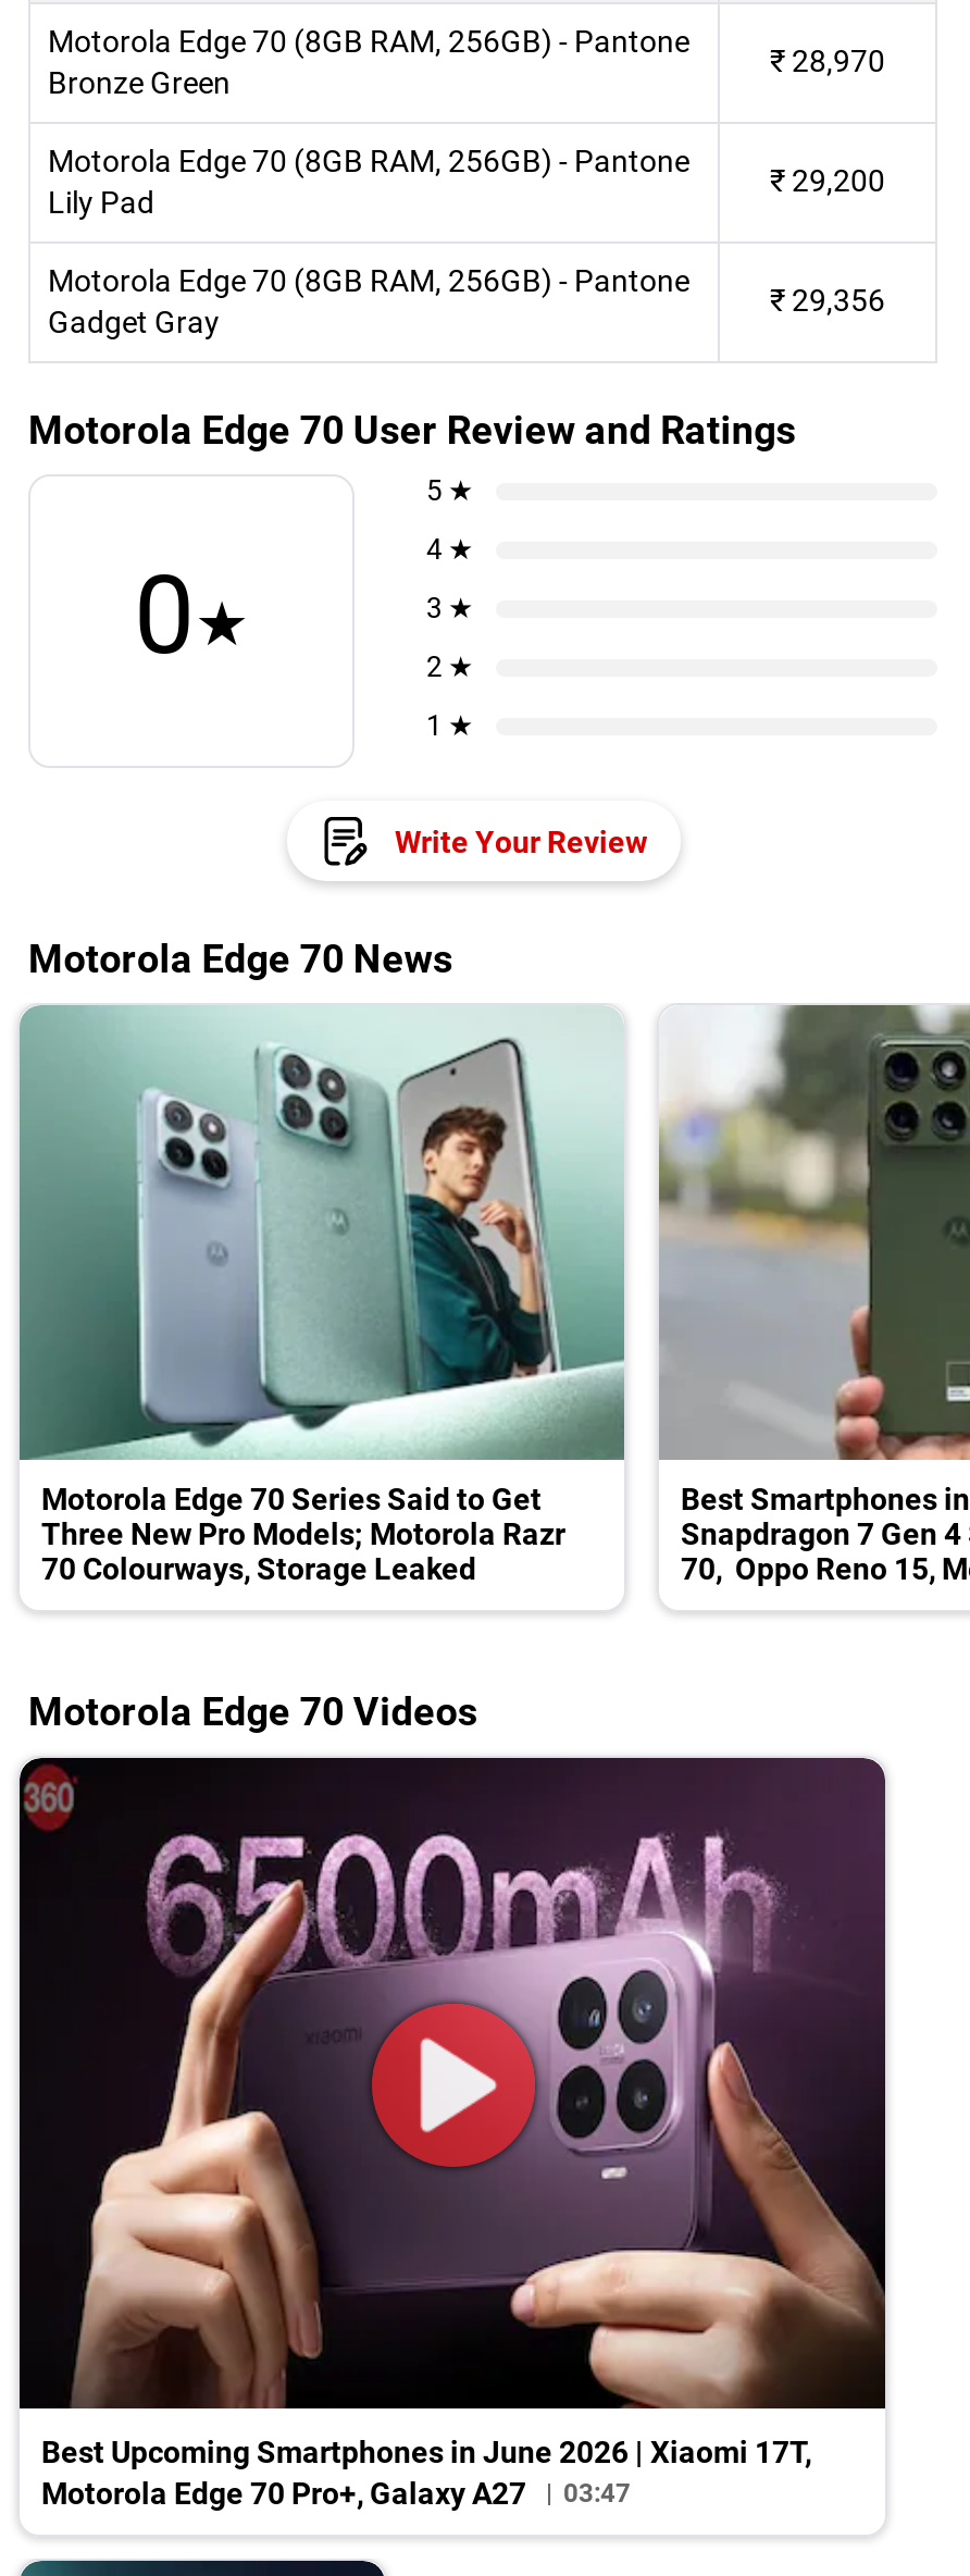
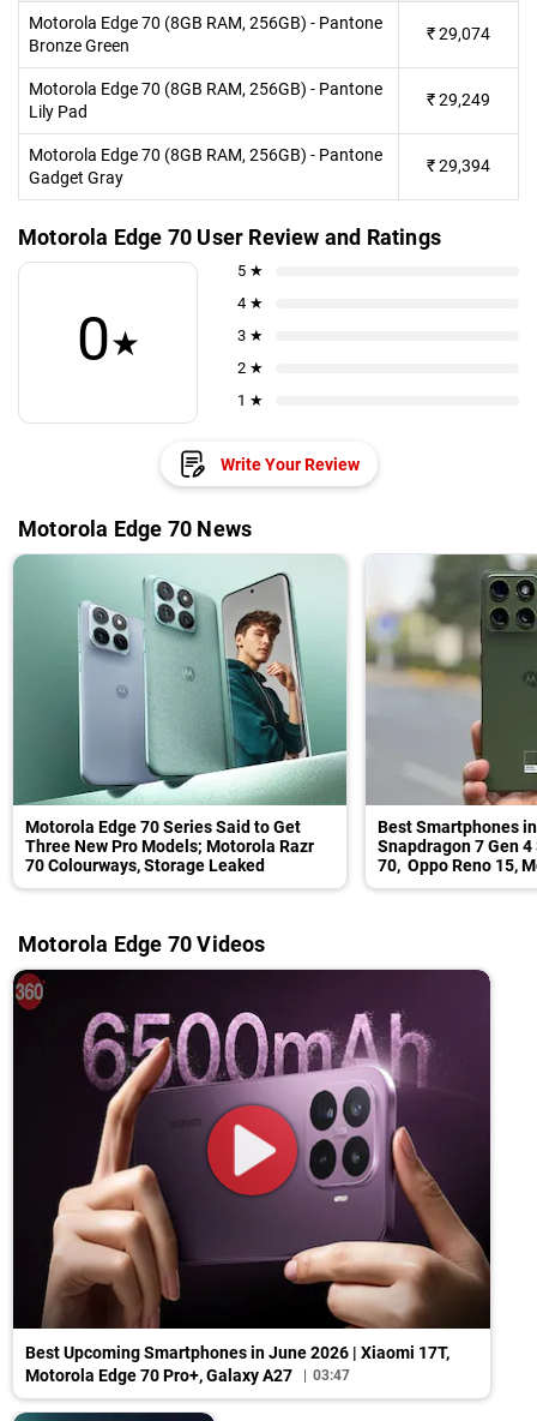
[770,44,885,78] ₹28,970 -> [427,24,490,43] ₹29,074
[770,163,885,198] ₹29,200 -> [427,90,490,109] ₹29,249
[770,283,885,318] ₹29,356 -> [427,156,490,175] ₹29,394

